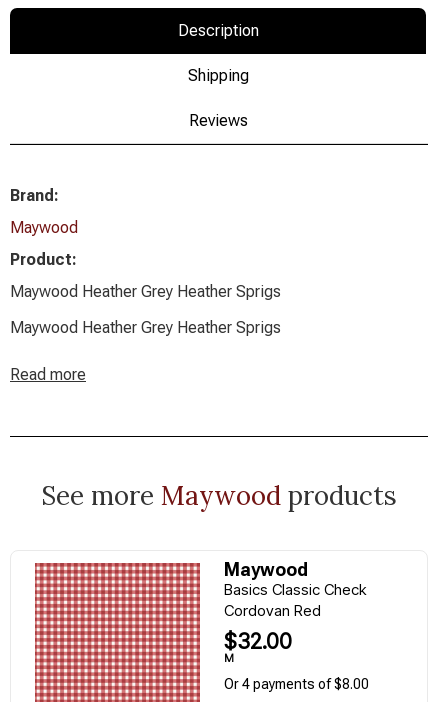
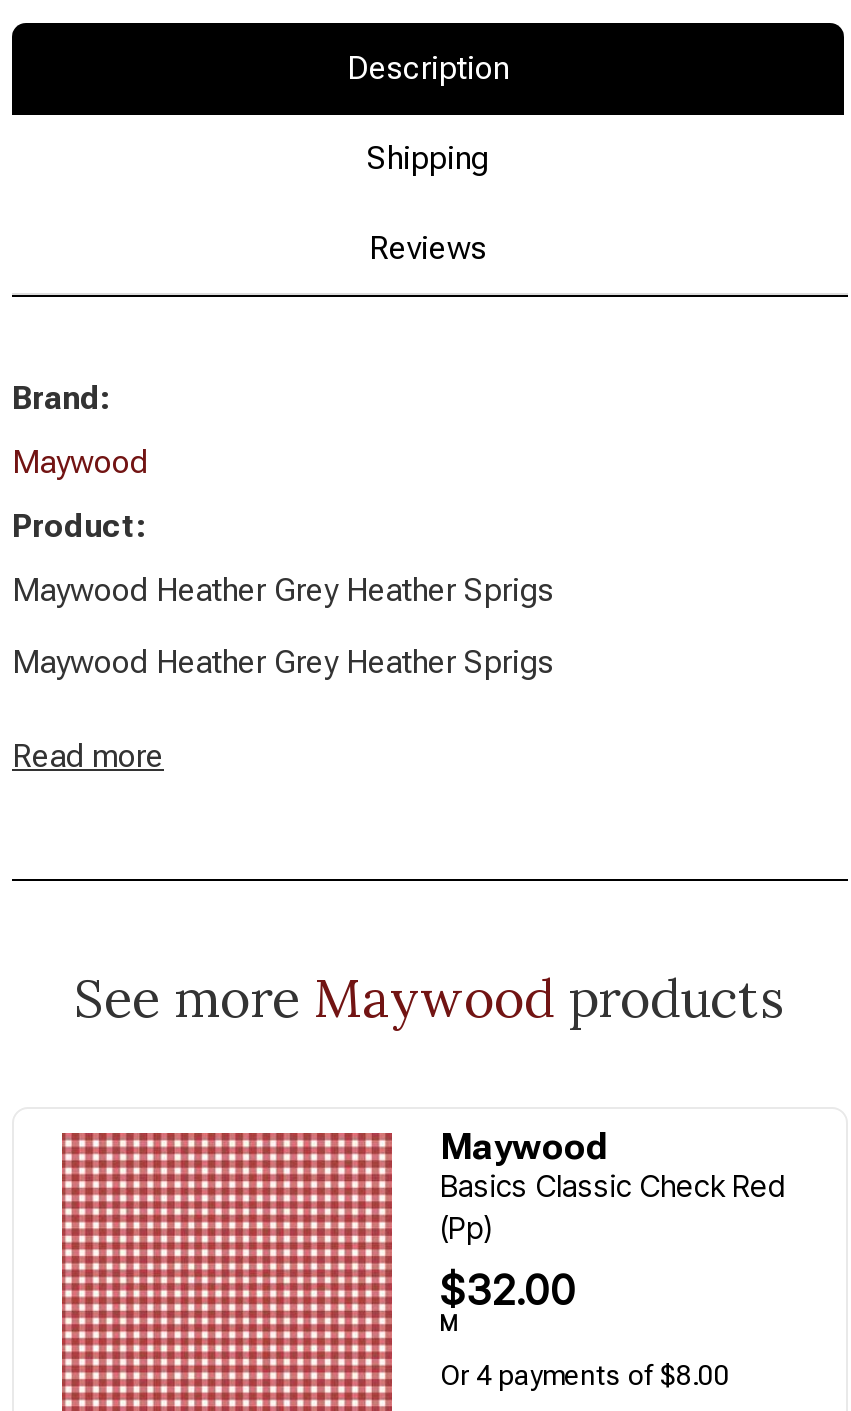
[224,580,366,620] Basics Classic Check | Cordovan Red -> [440,1167,786,1247] Basics Classic Check Red | (Pp)

